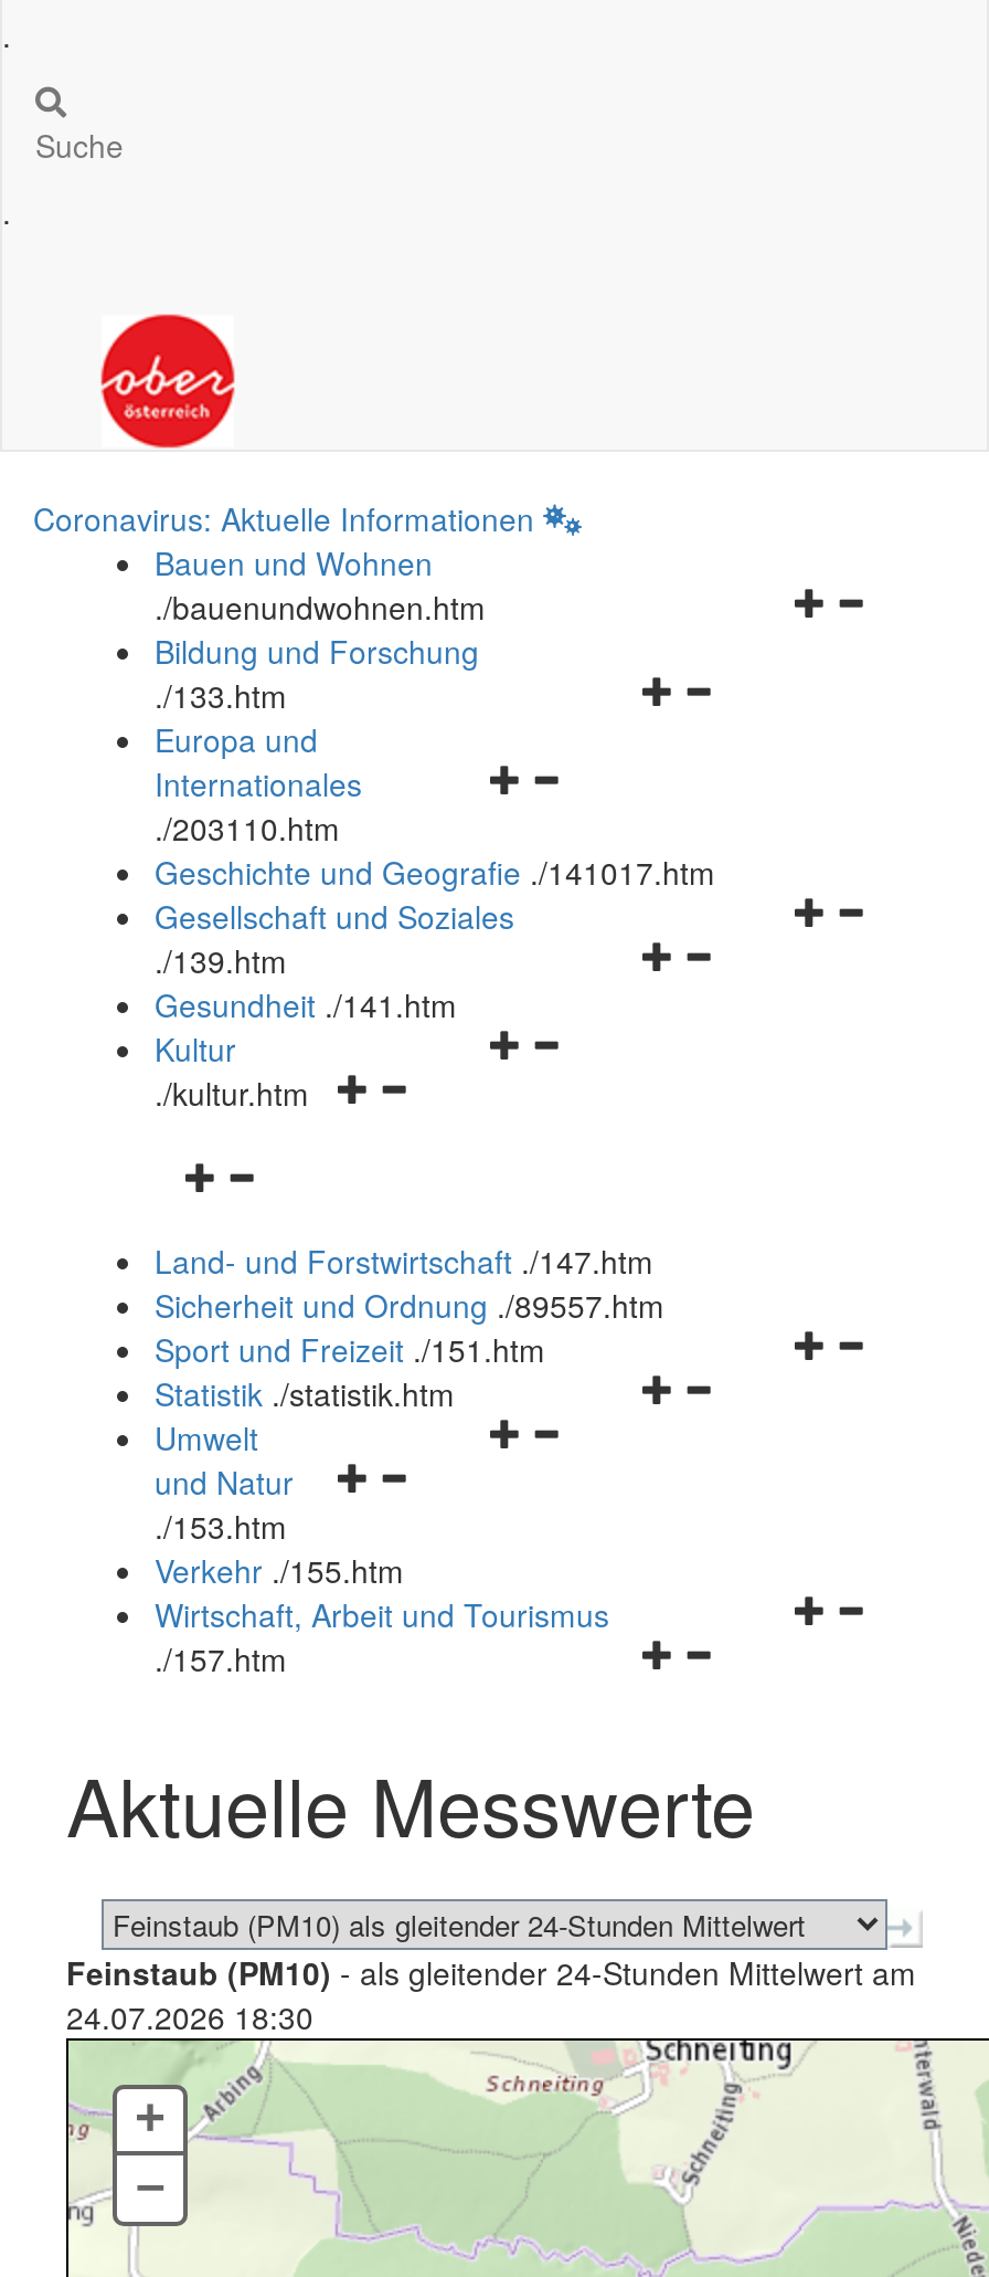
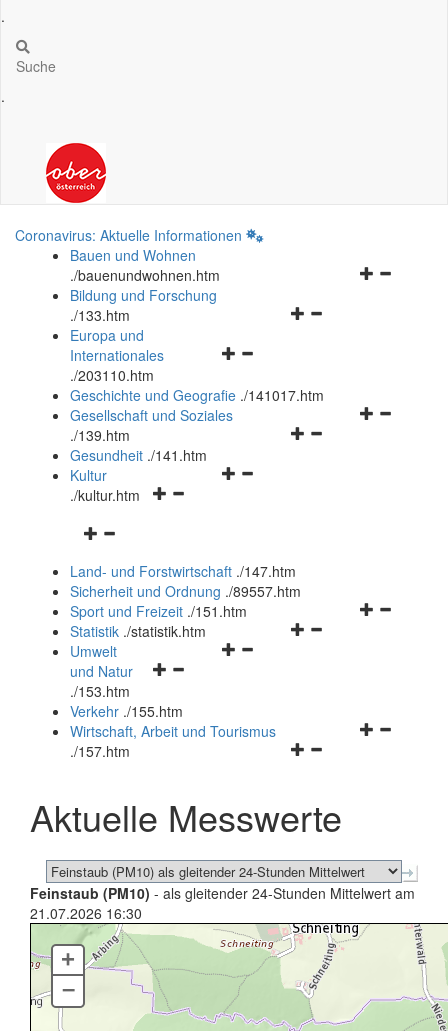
[66,1994,313,2038] 24.07.2026 18:30 -> [30,903,142,923] 21.07.2026 16:30

